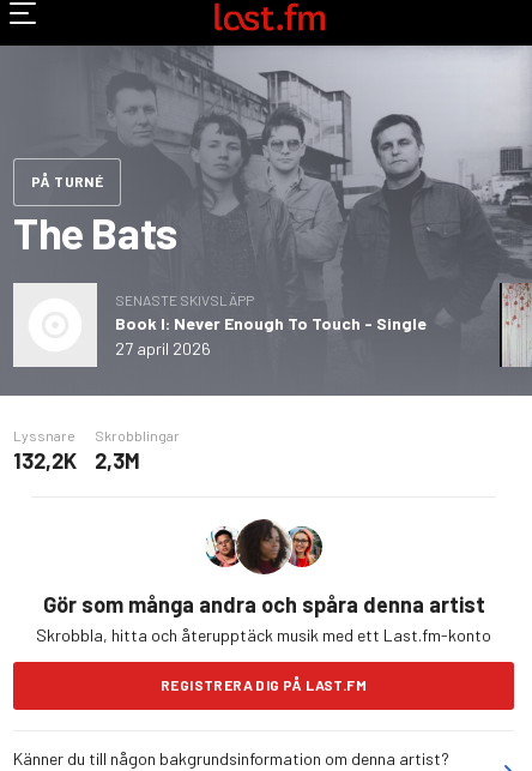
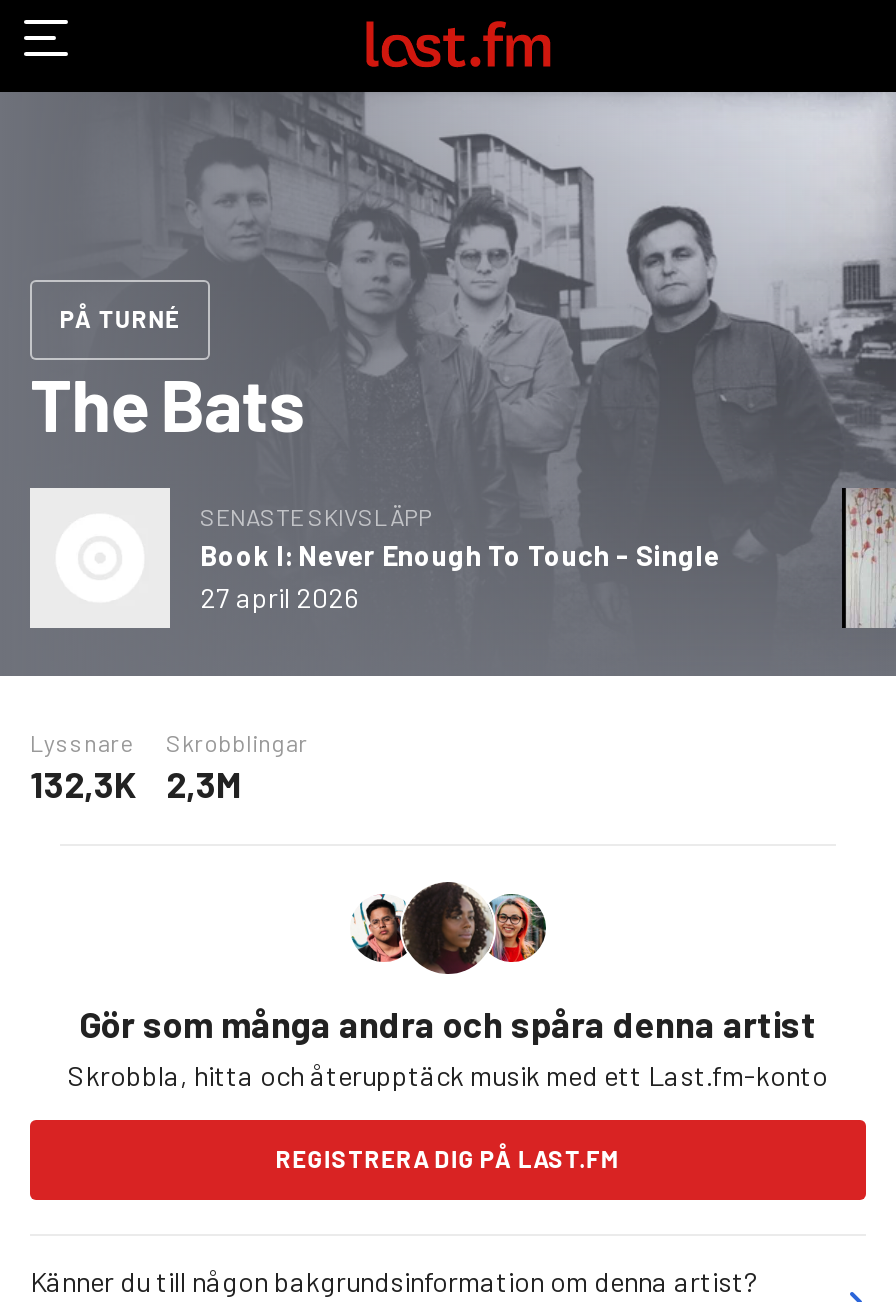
[13,447,140,474] 132,2K 2,3M -> [30,762,242,806] 132,3K 2,3M

